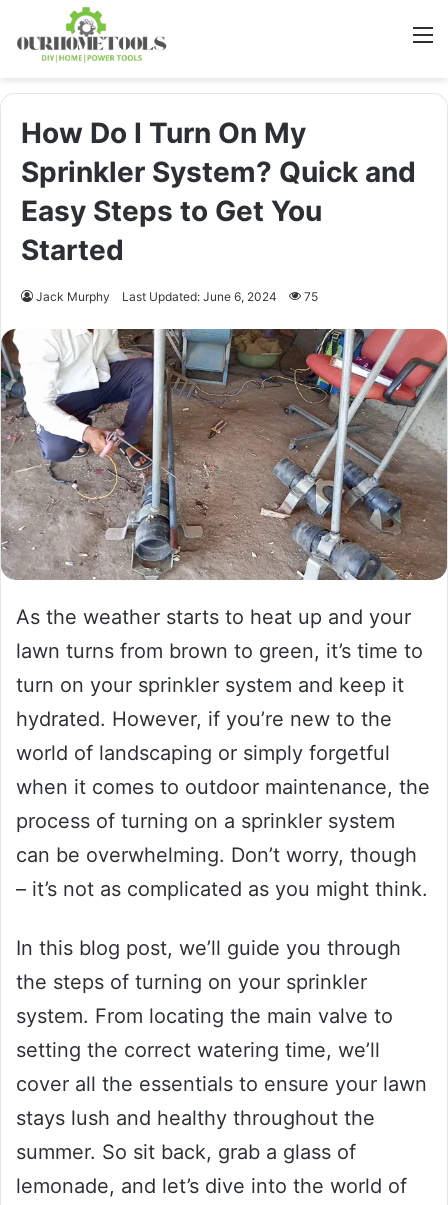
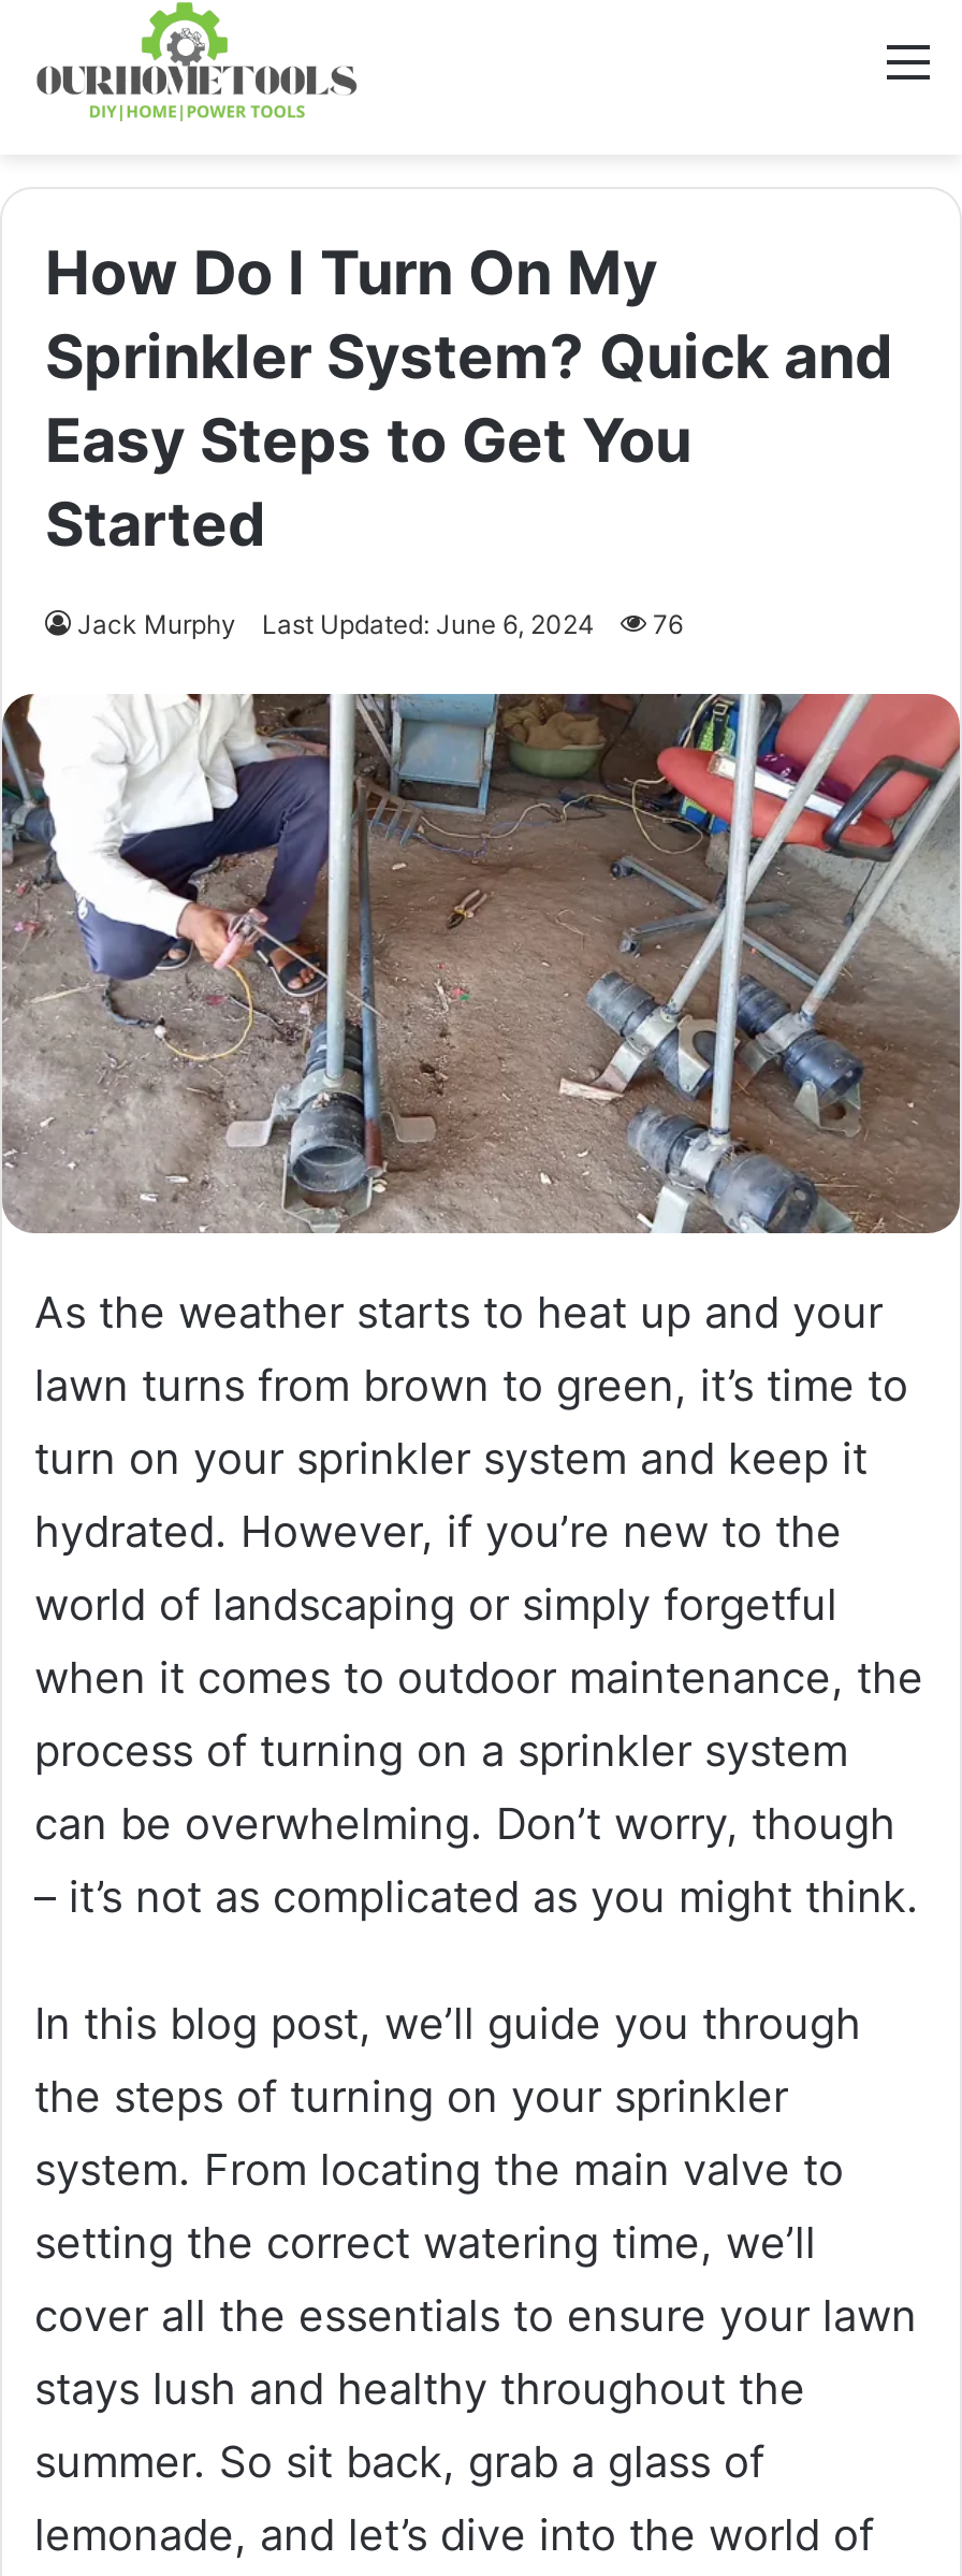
[36,289,318,304] Jack Murphy Last Updated: June 6, 2024 75 -> [77,608,683,640] Jack Murphy Last Updated: June 6, 2024 76

